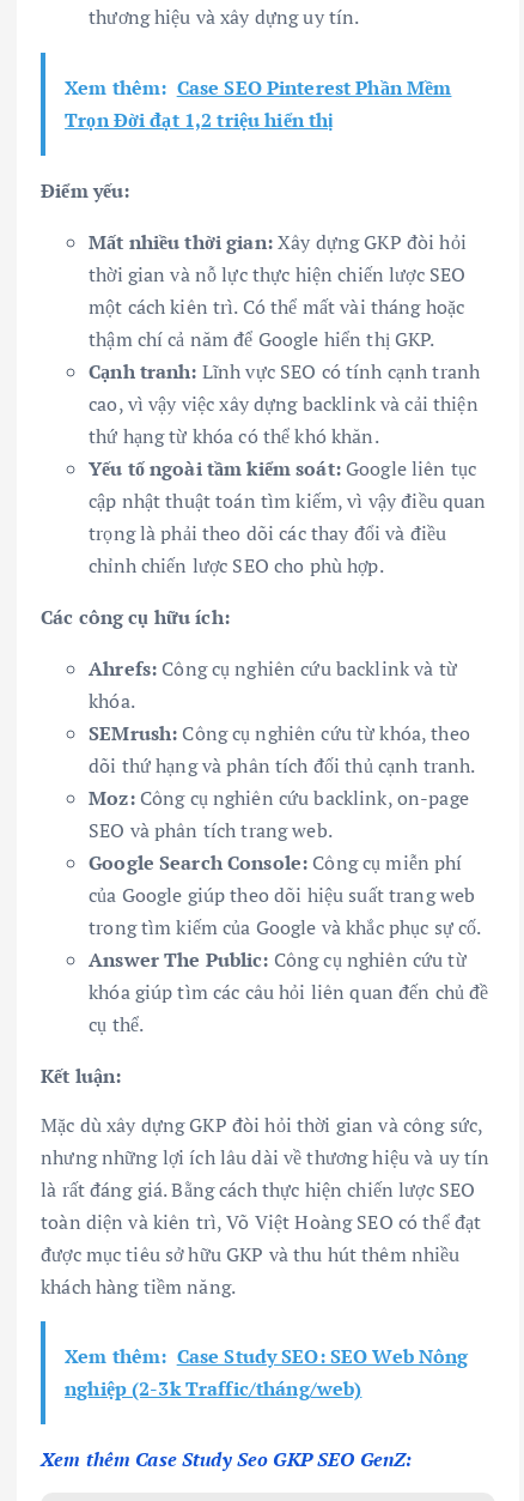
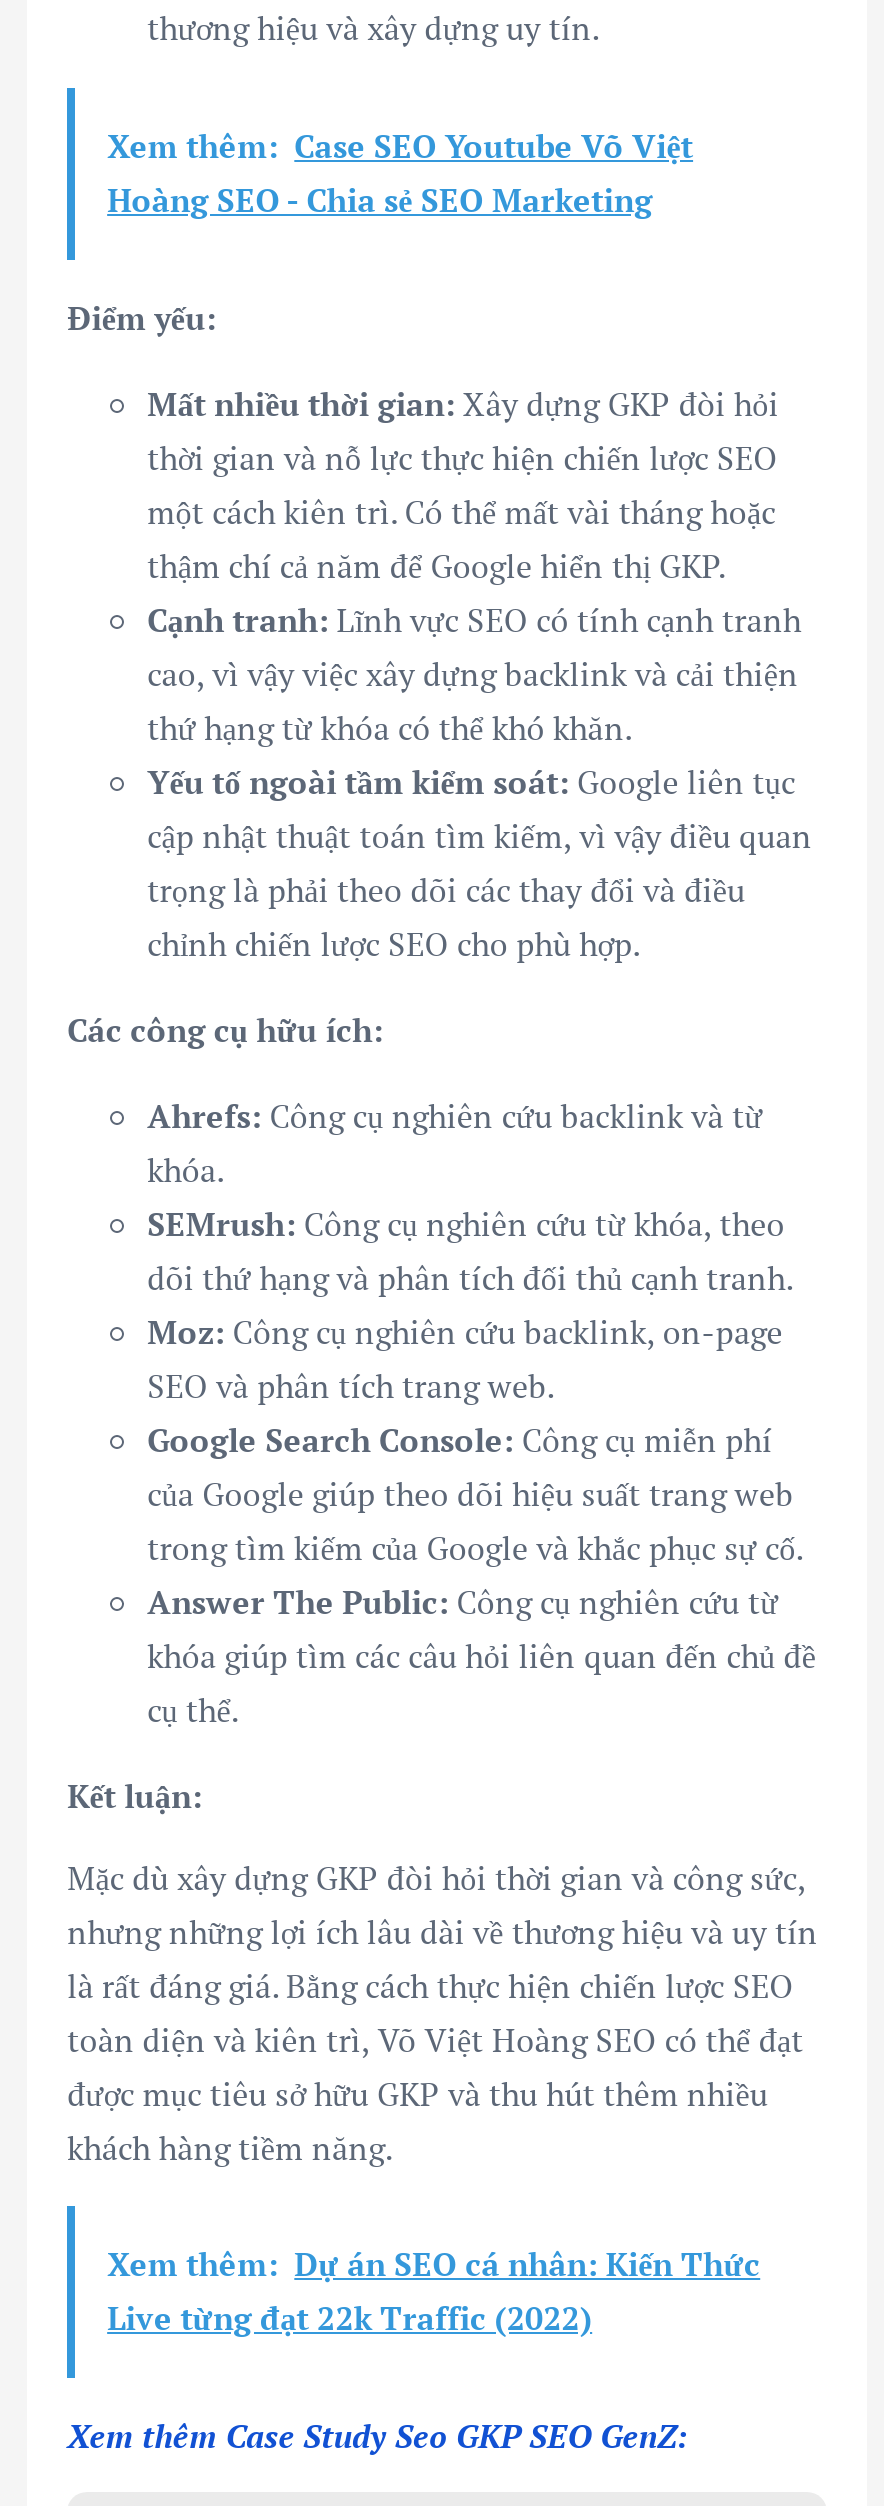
[65,75,452,133] Xem thêm: Case SEO Pinterest Phần Mềm | Trọn Đời đạt 1,2 triệu hiển thị -> [107,125,693,223] Xem thêm: Case SEO Youtube Võ Việt | Hoàng SEO - Chia sẻ SEO Marketing
[65,1342,468,1401] Xem thêm: Case Study SEO: SEO Web Nông | nghiệp (2-3k Traffic/tháng/web) -> [107,2241,760,2339] Xem thêm: Dự án SEO cá nhân: Kiến Thức | Live từng đạt 22k Traffic (2022)

